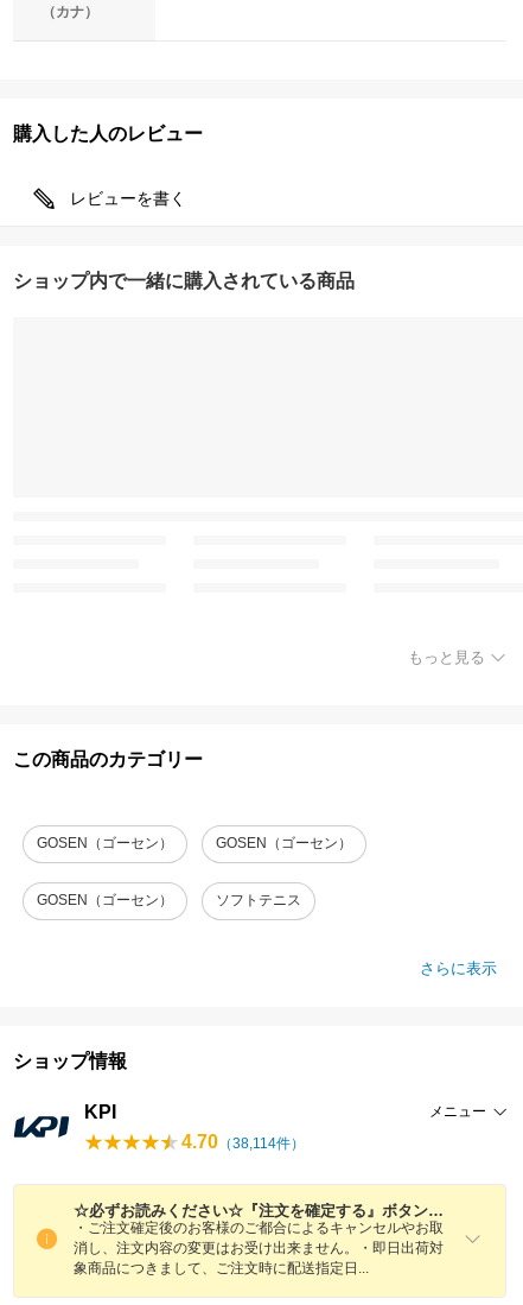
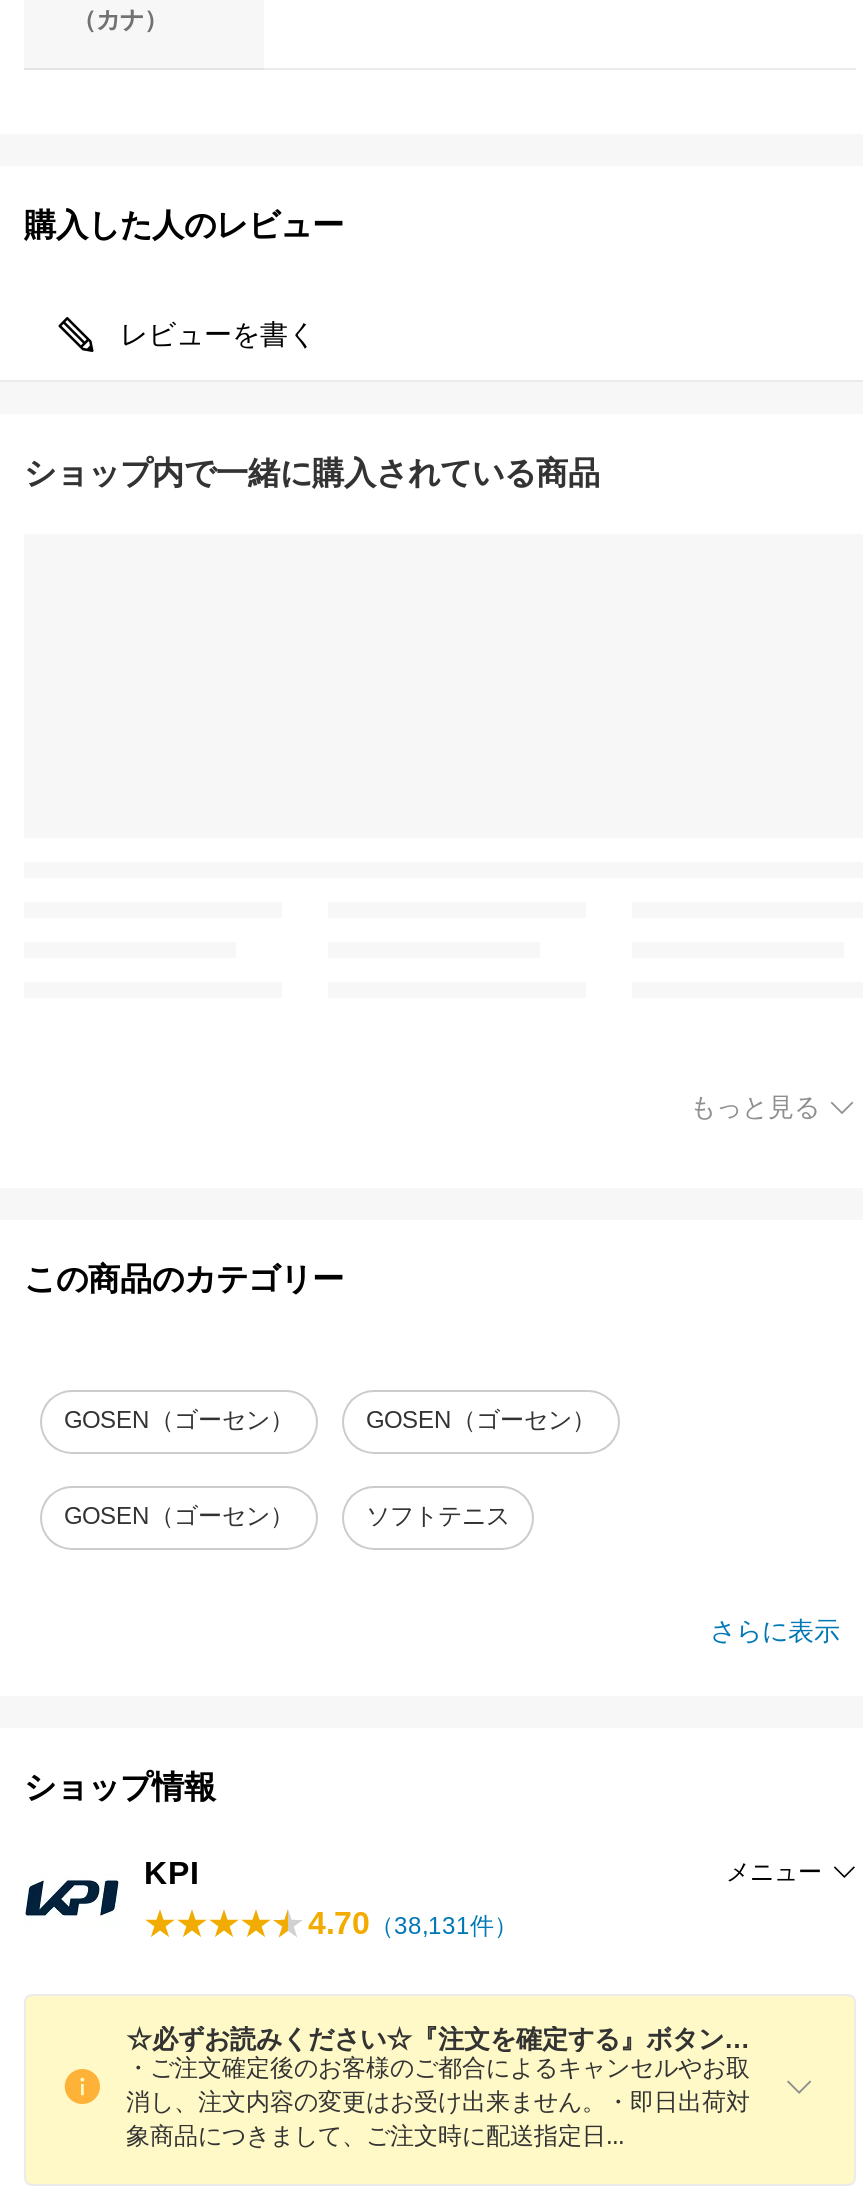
[181,1132,305,1152] 4.70（38,114件） -> [308,1906,518,1940] 4.70（38,131件）

